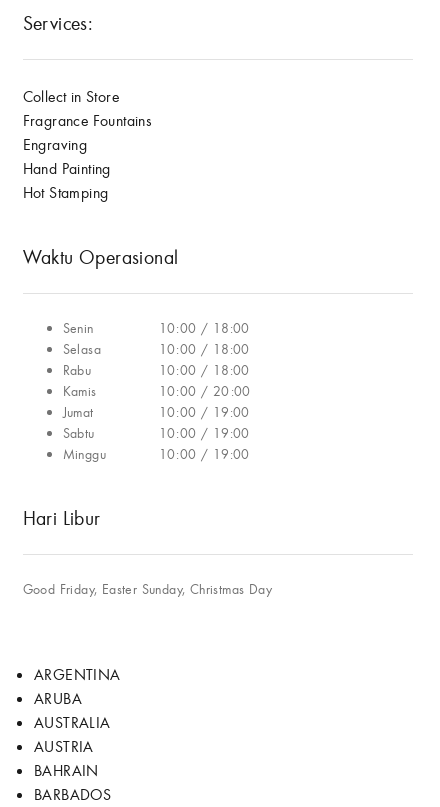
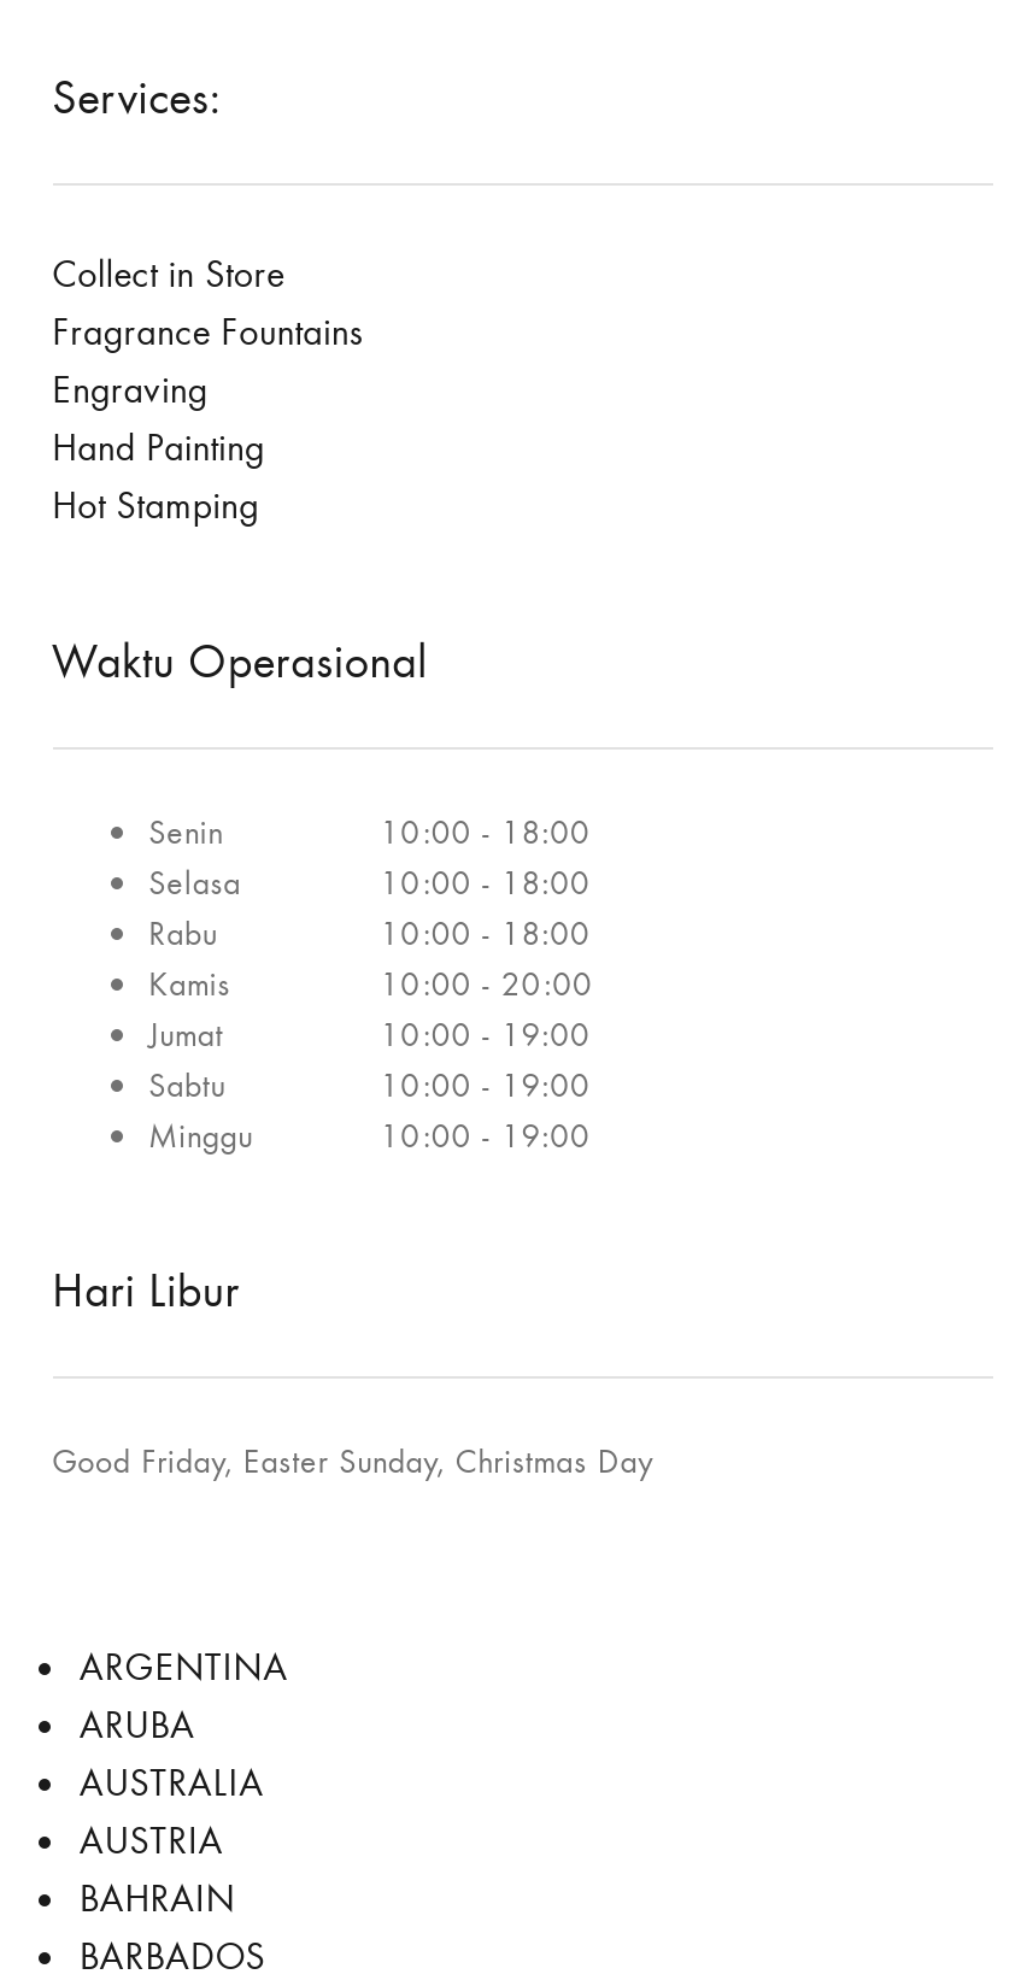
[159,319,250,337] 10:00 / 18:00 -> [380,810,590,853] 10:00 - 18:00
[159,340,250,358] 10:00 / 18:00 -> [380,860,590,904] 10:00 - 18:00
[159,361,250,379] 10:00 / 18:00 -> [380,911,590,954] 10:00 - 18:00
[159,382,251,400] 10:00 / 20:00 -> [380,962,593,1005] 10:00 - 20:00
[159,403,250,421] 10:00 / 19:00 -> [380,1012,590,1056] 10:00 - 19:00
[159,424,250,442] 10:00 / 19:00 -> [380,1063,590,1106] 10:00 - 19:00
[159,445,250,463] 10:00 / 19:00 -> [380,1114,590,1157] 10:00 - 19:00

